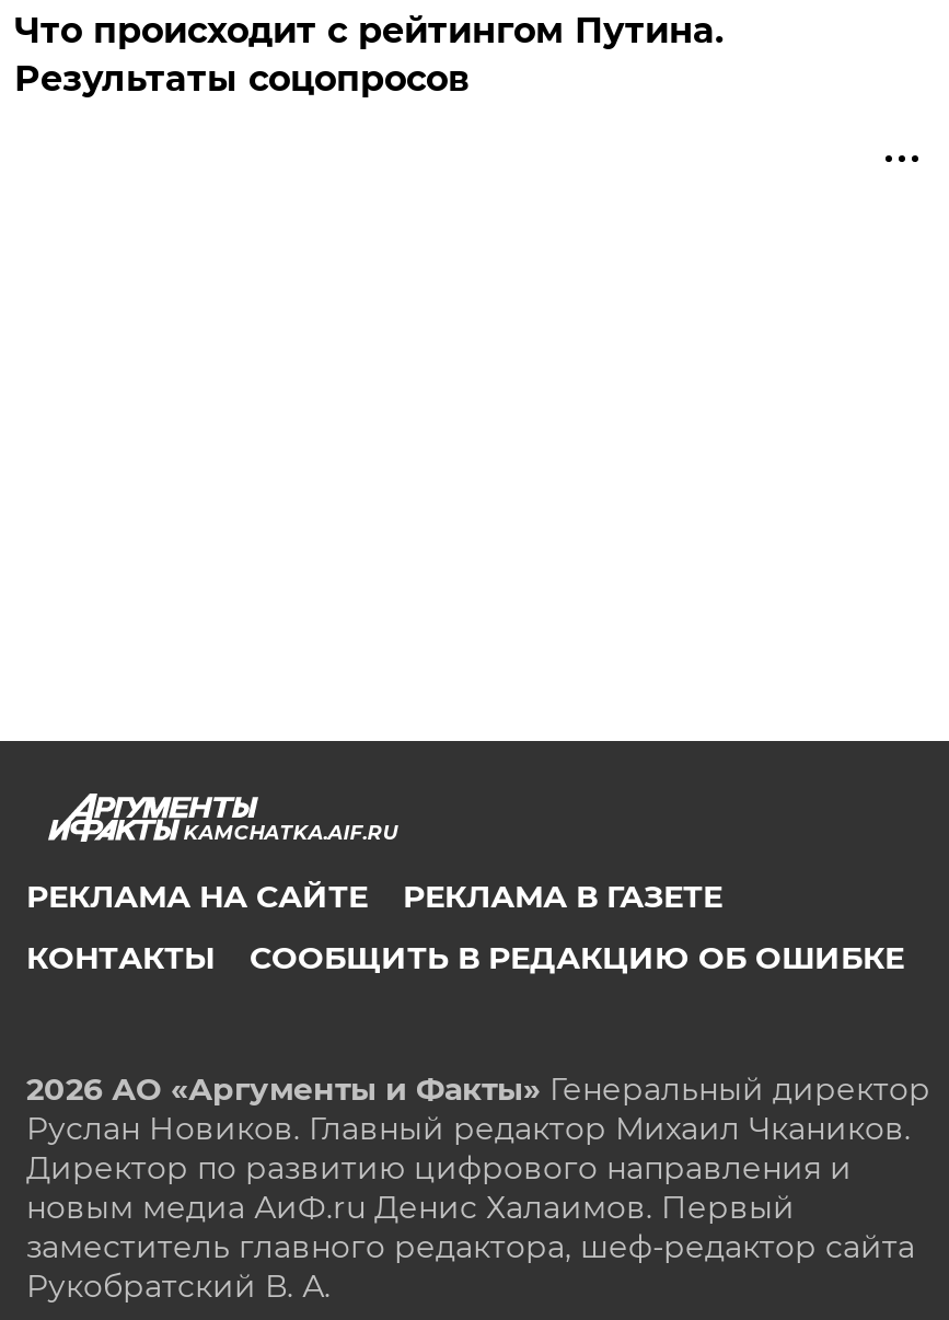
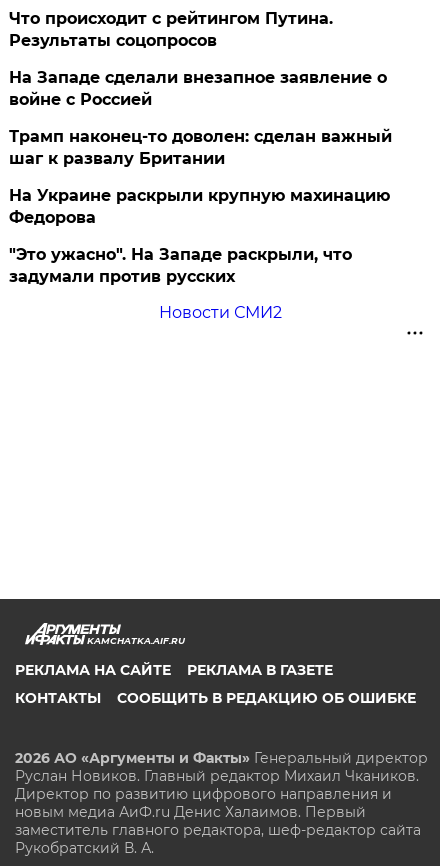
none -> [9,68,392,322] На Западе сделали внезапное заявление о | войне с Россией | Трамп наконец-то доволен: сделан важный | шаг к развалу Британии | На Украине раскрыли крупную махинацию | Федорова | "Это ужасно". На Западе раскрыли, что | задумали против русских | Новости СМИ2

